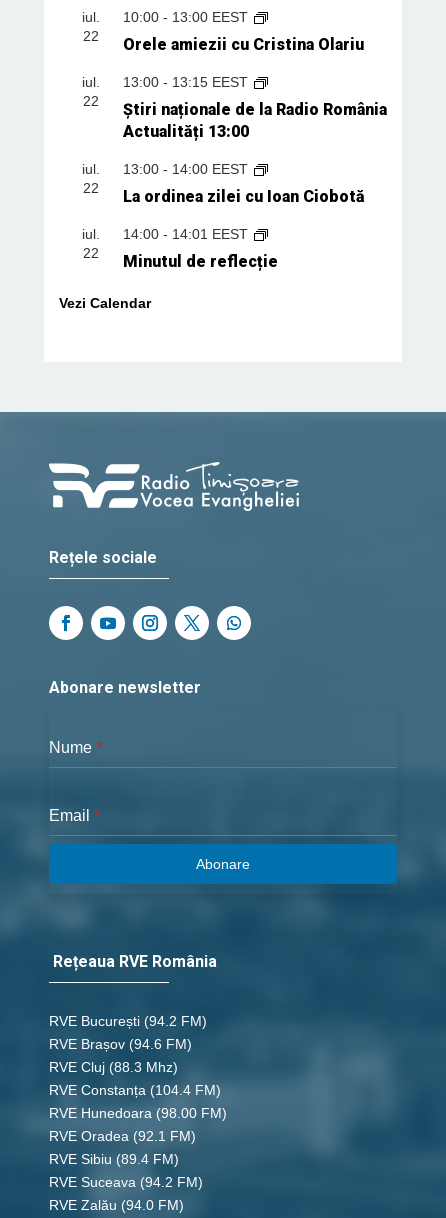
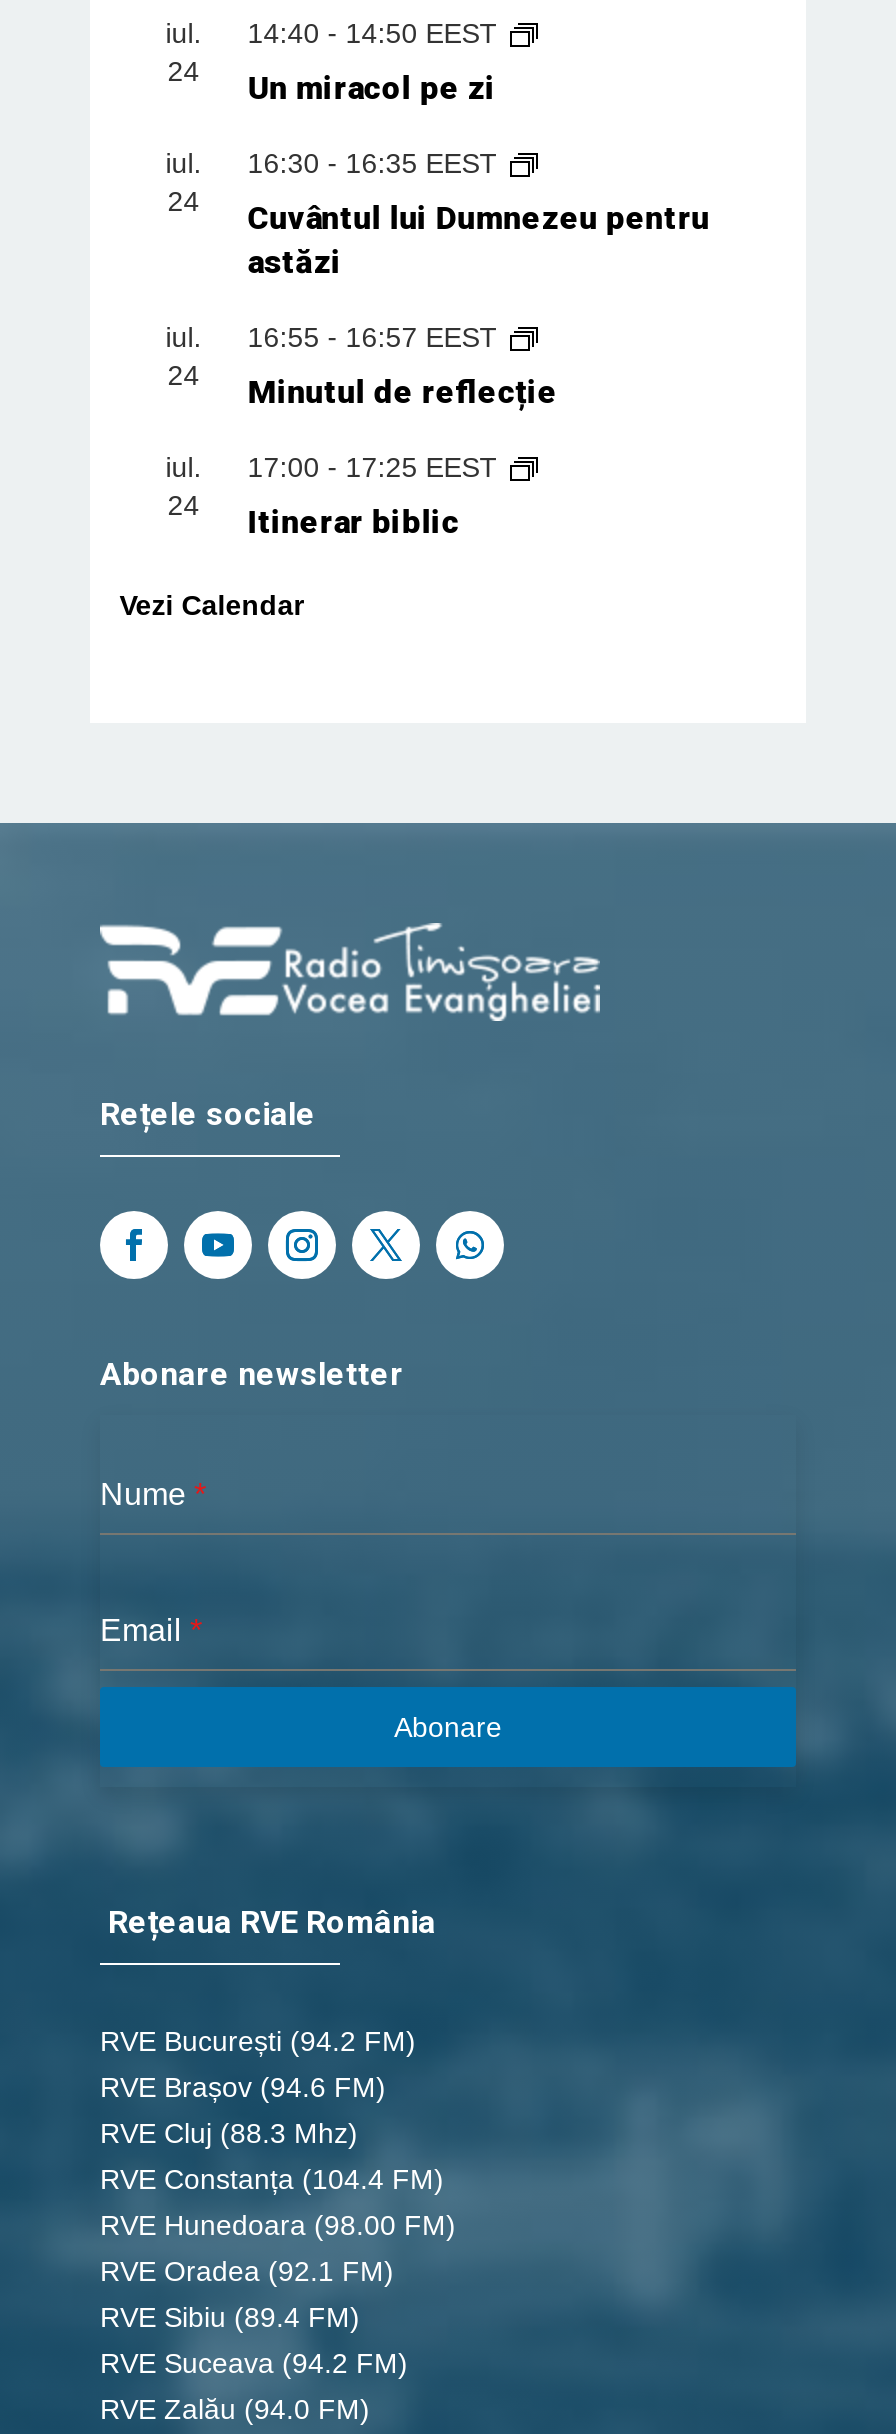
[82,9,252,25] iul. 10:00 - 13:00 EEST -> [166,17,506,49] iul. 14:40 - 14:50 EEST
[83,28,99,44] 22 -> [168,55,200,87] 24
[123,35,364,54] Orele amiezii cu Cristina Olariu -> [248,69,496,107] Un miracol pe zi
[82,74,252,90] iul. 13:00 - 13:15 EEST -> [166,147,506,179] iul. 16:30 - 16:35 EEST
[83,93,99,109] 22 -> [168,185,200,217] 24
[123,100,387,141] Știri naționale de la Radio România | Actualități 13:00 -> [248,199,710,281] Cuvântul lui Dumnezeu pentru | astăzi
[82,161,252,177] iul. 13:00 - 14:00 EEST -> [166,321,506,353] iul. 16:55 - 16:57 EEST
[83,180,99,196] 22 -> [168,359,200,391] 24
[123,187,365,206] La ordinea zilei cu Ioan Ciobotă -> none
[82,226,252,242] iul. 14:00 - 14:01 EEST -> [166,451,506,483] iul. 17:00 - 17:25 EEST
[83,245,99,261] 22 -> [168,489,200,521] 24
none -> [248,503,460,541] Itinerar biblic
moved [123,252,278,271] -> [248,373,558,411]: Minutul de reflecție

